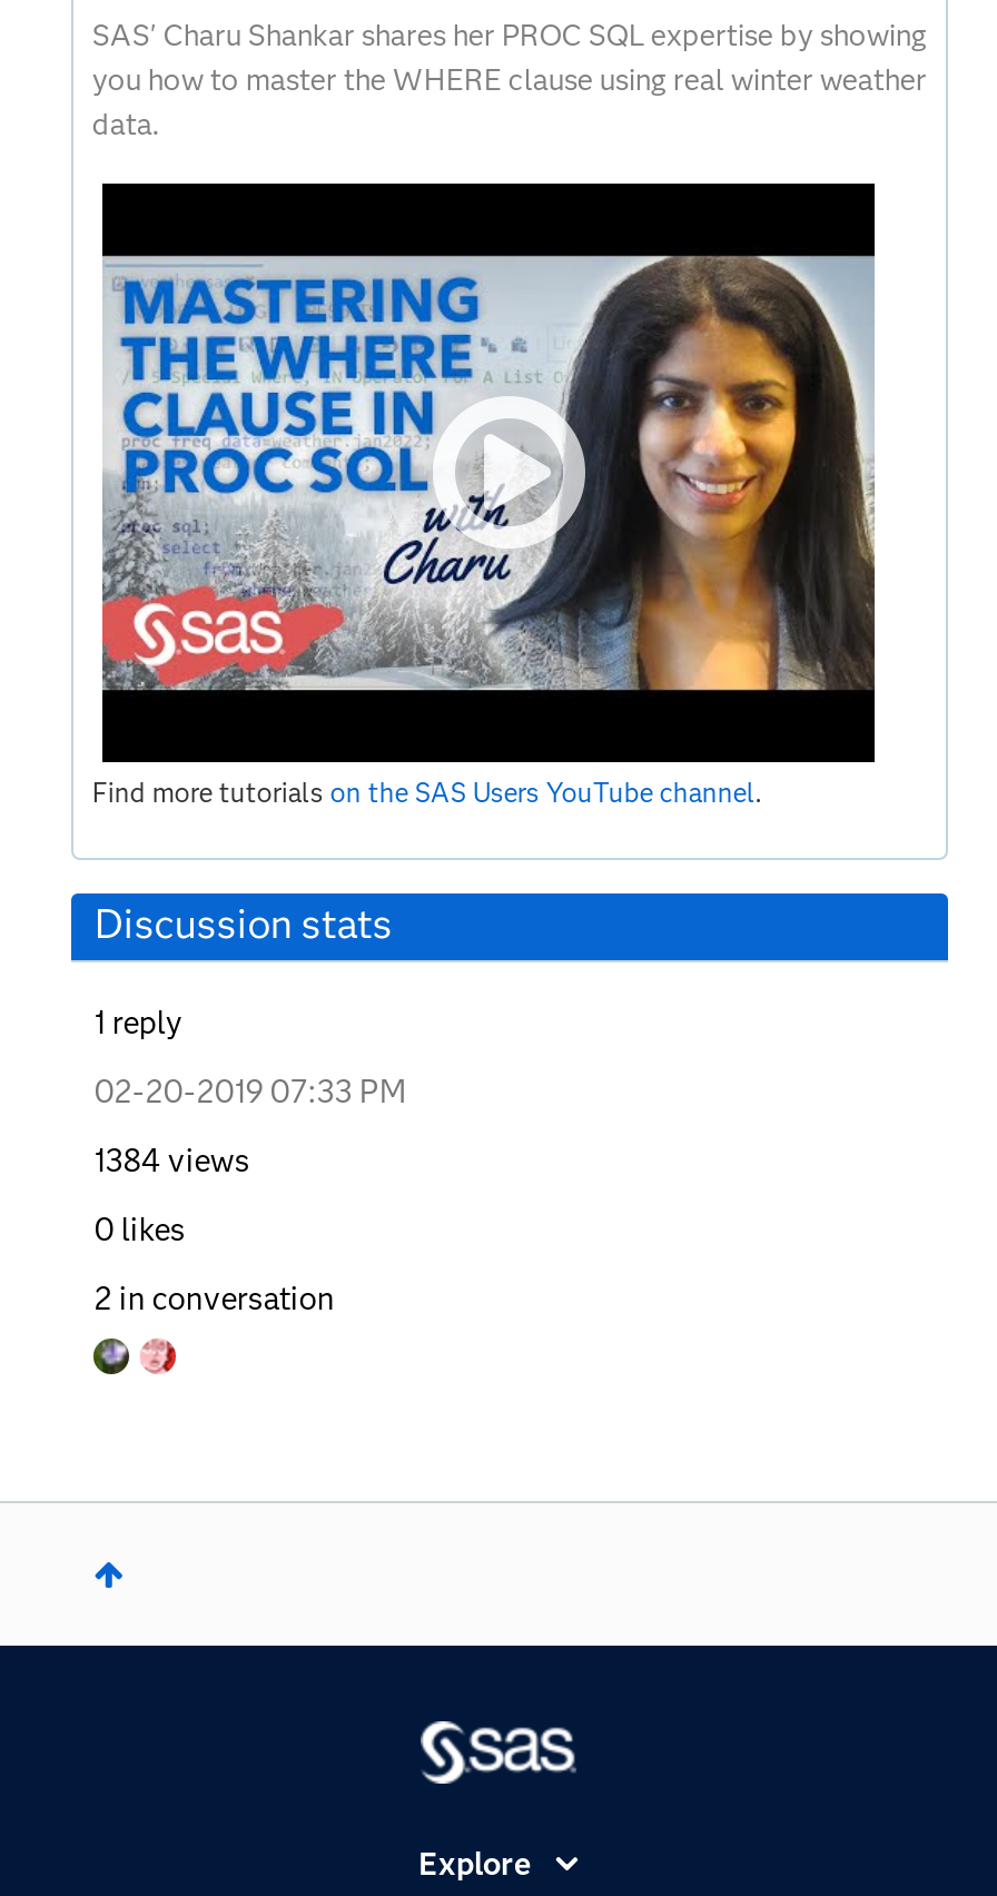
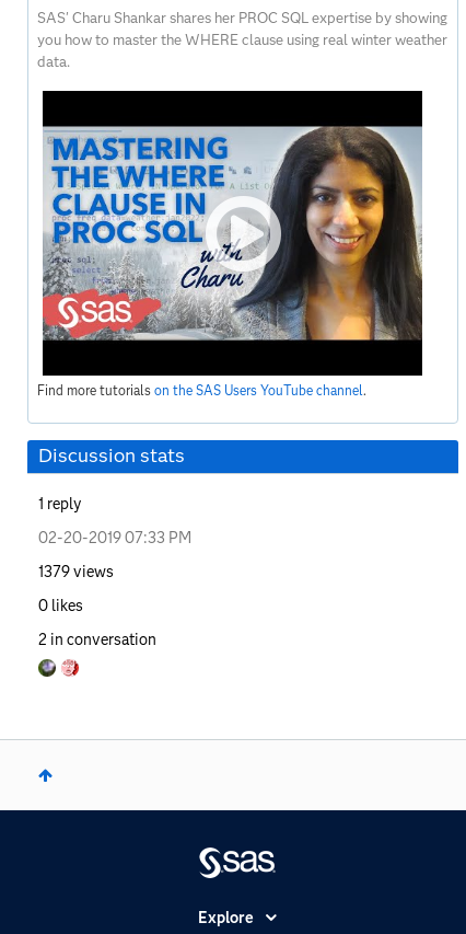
[94,1141,250,1181] 1384 views -> [39,562,114,582] 1379 views

